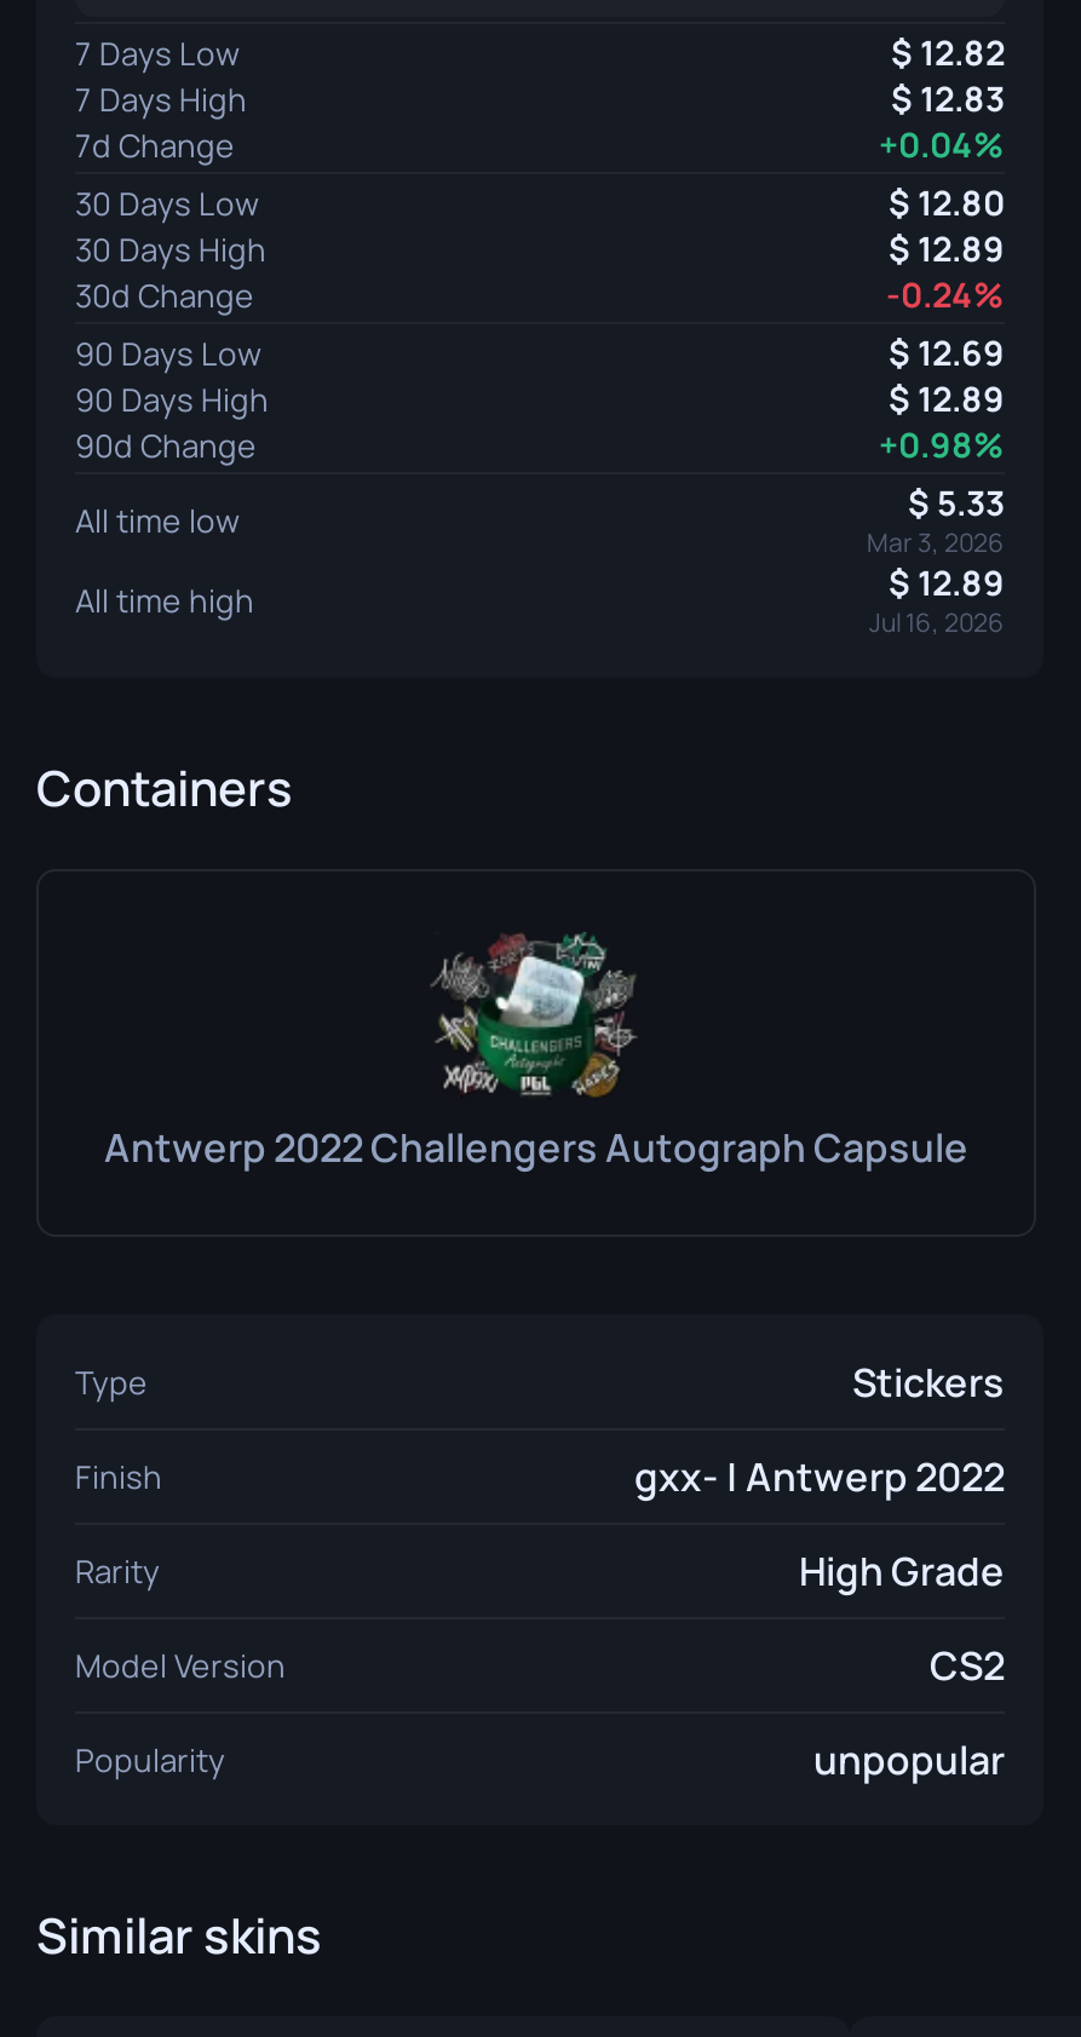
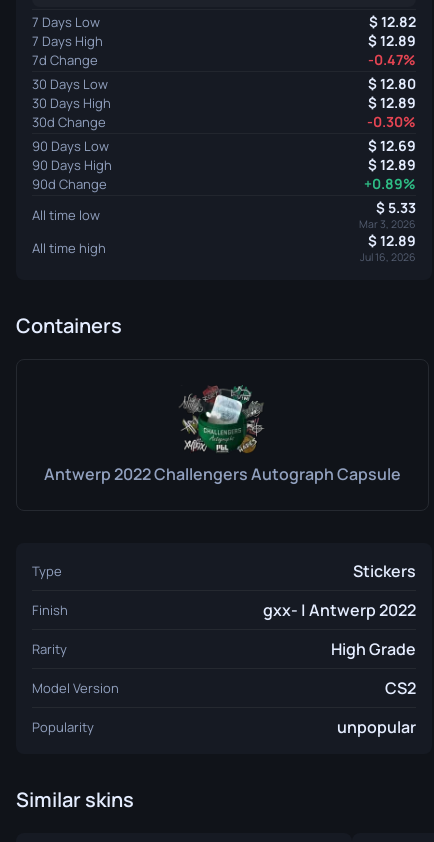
[920,75,1005,121] 12.83 -> [380,31,416,50] 12.89
[879,121,1005,167] +0.04% -> [368,50,416,69] -0.47%
[886,271,1005,317] -0.24% -> [367,112,416,131] -0.30%
[879,421,1005,467] +0.98% -> [364,174,416,193] +0.89%

